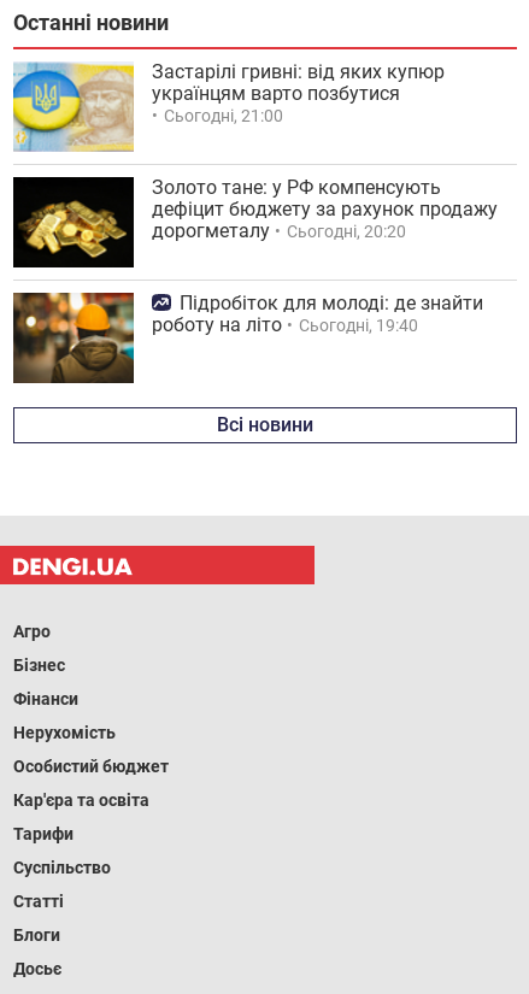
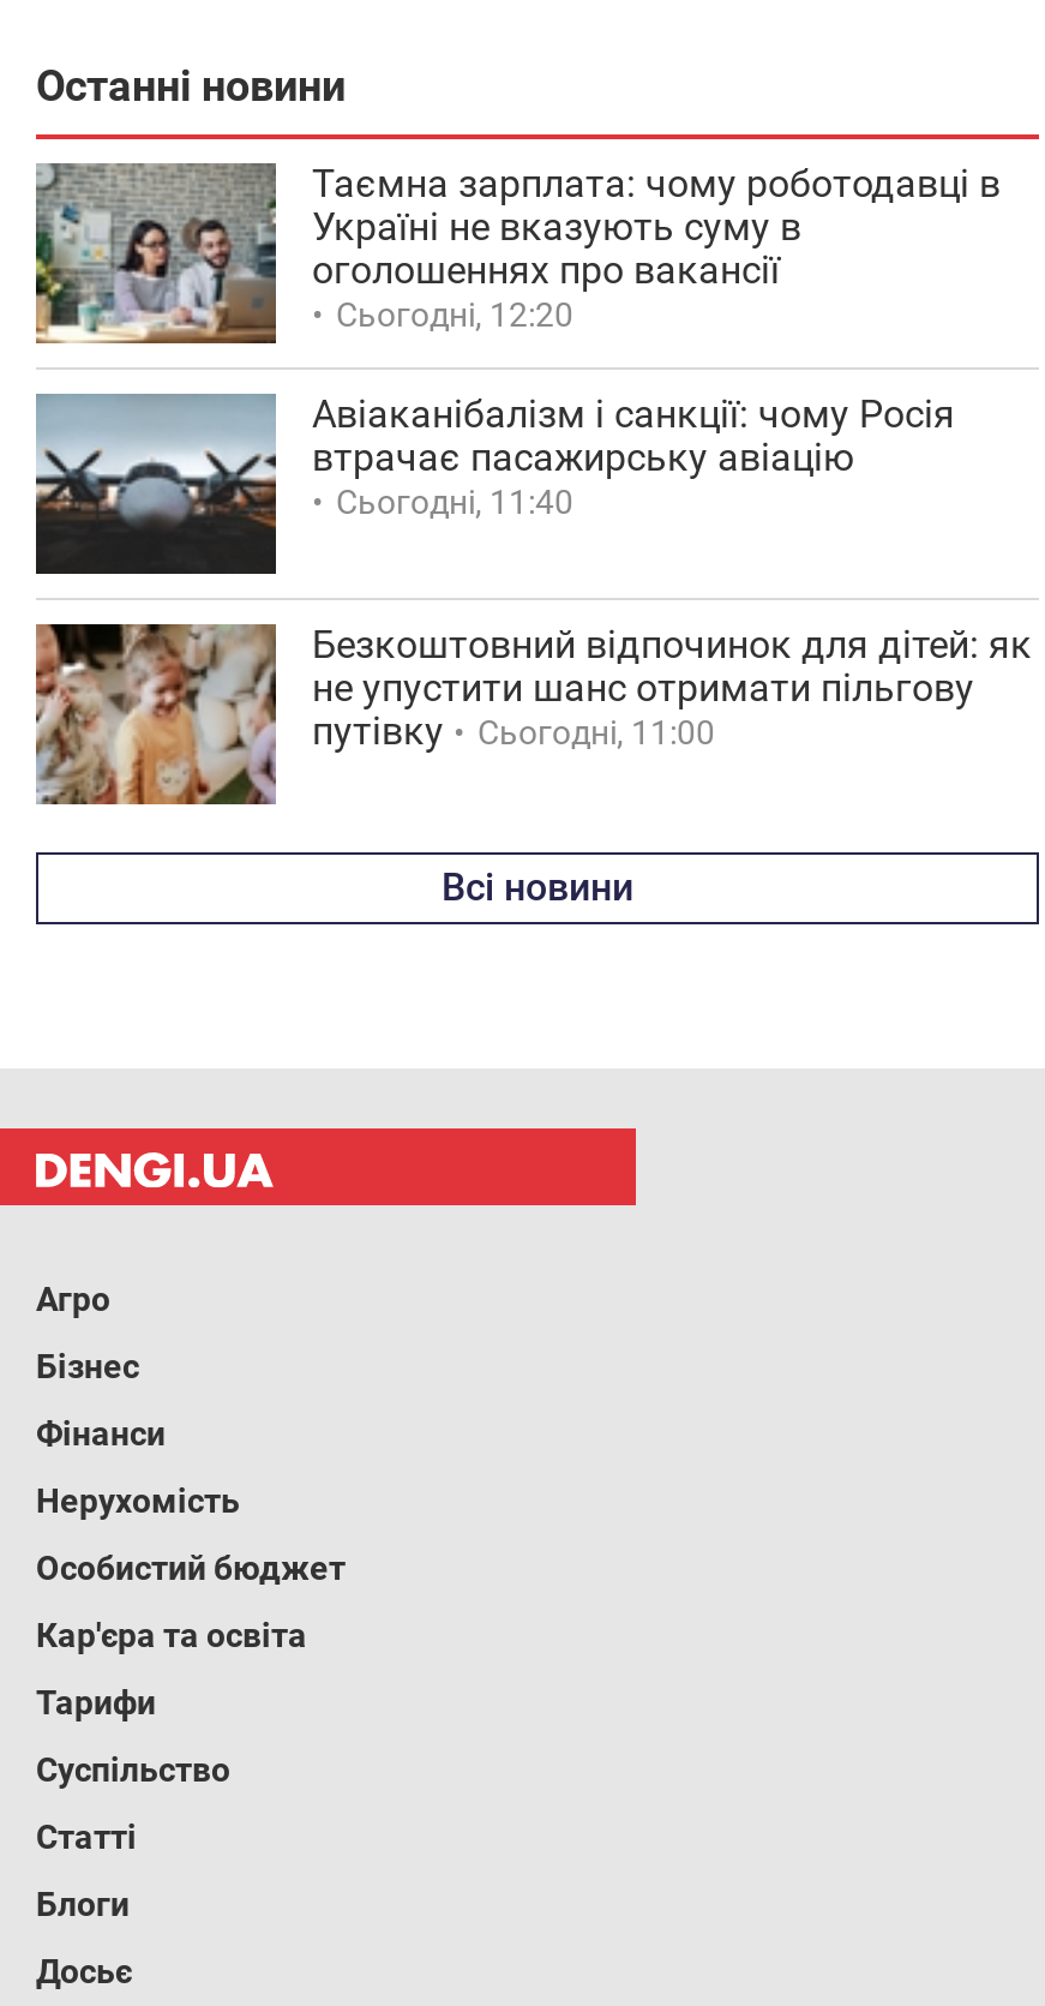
[12,61,445,152] [image] | Застарілі гривні: від яких купюр | українцям варто позбутися | Сьогодні, 21:00 -> [34,161,1001,346] [image] | Таємна зарплата: чому роботодавці в | Україні не вказують суму в | оголошеннях про вакансії | Сьогодні, 12:20
[12,176,498,265] [image] | Золото тане: у РФ компенсують | дефіцит бюджету за рахунок продажу | дорогметалу | Сьогодні, 20:20 -> [34,392,955,571] [image] | Авіаканібалізм і санкції: чому Росія | втрачає пасажирську авіацію | Сьогодні, 11:40
[12,292,483,384] [image] | Підробіток для молоді: де знайти | роботу на літо | Сьогодні, 19:40 -> [34,622,1032,807] [image] | Безкоштовний відпочинок для дітей: як | не упустити шанс отримати пільгову | путівку | Сьогодні, 11:00

